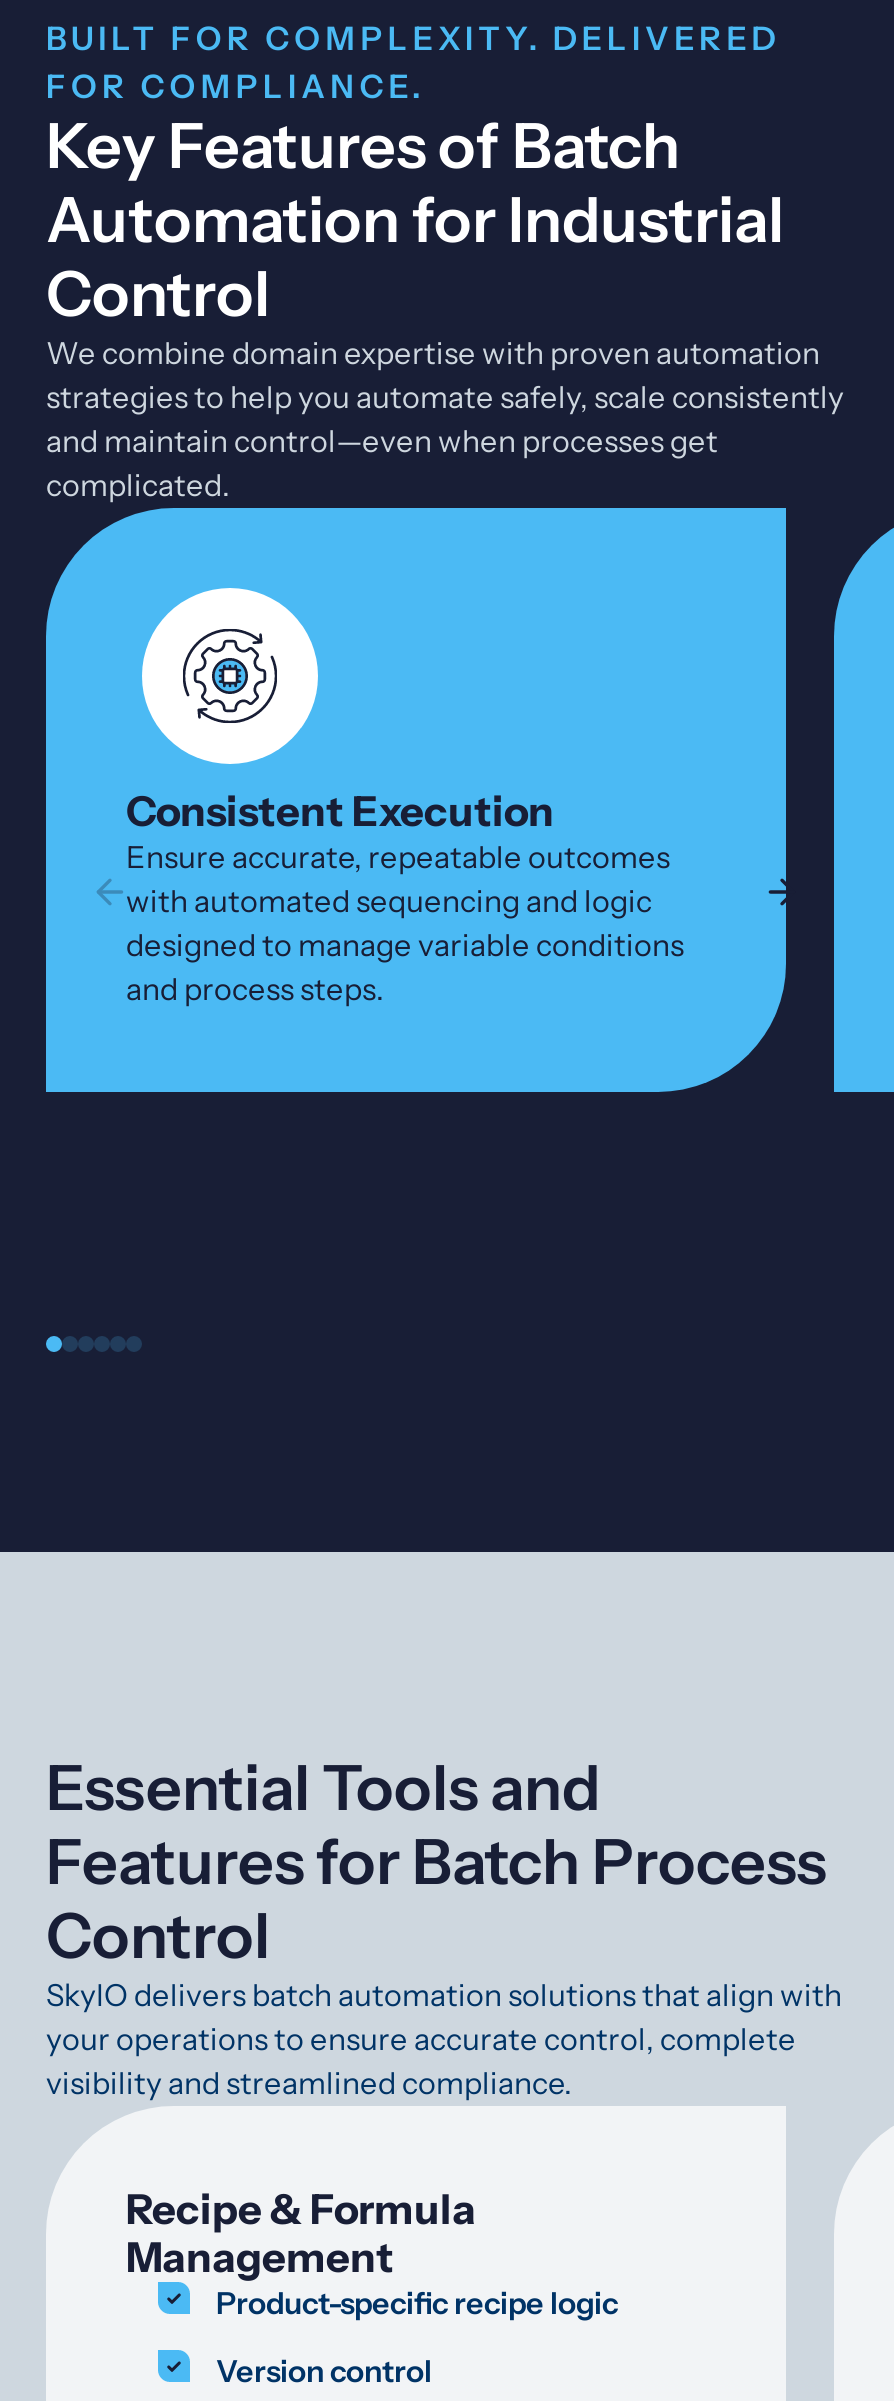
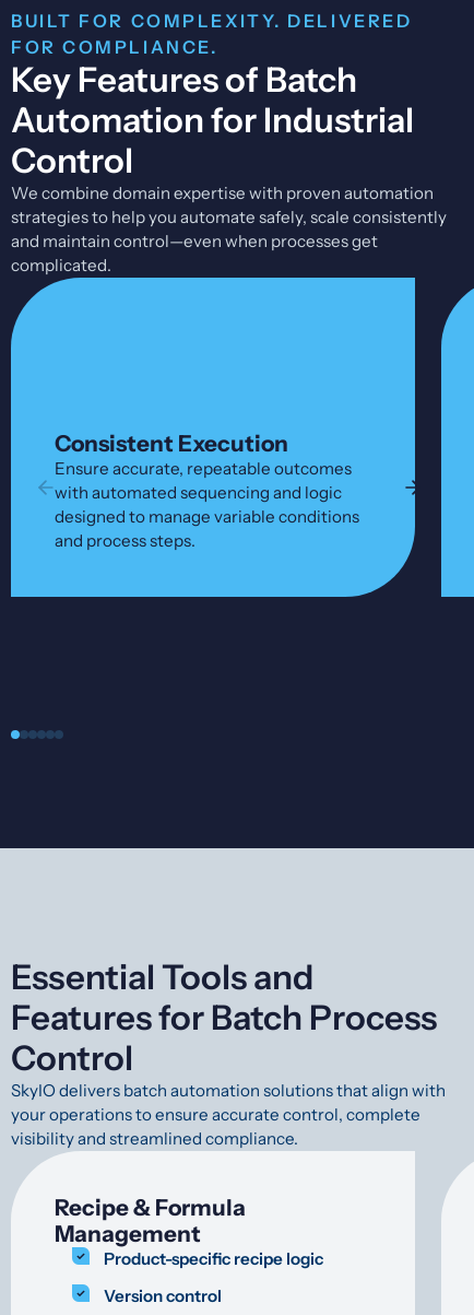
[140,586,320,766] [image] -> none

